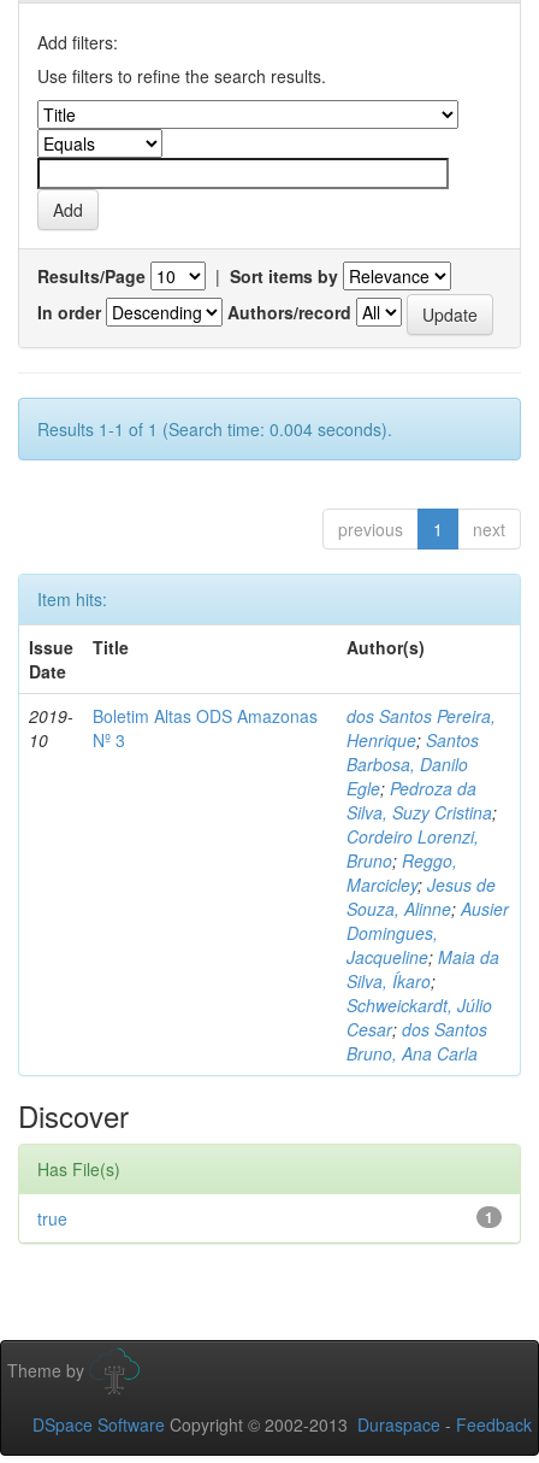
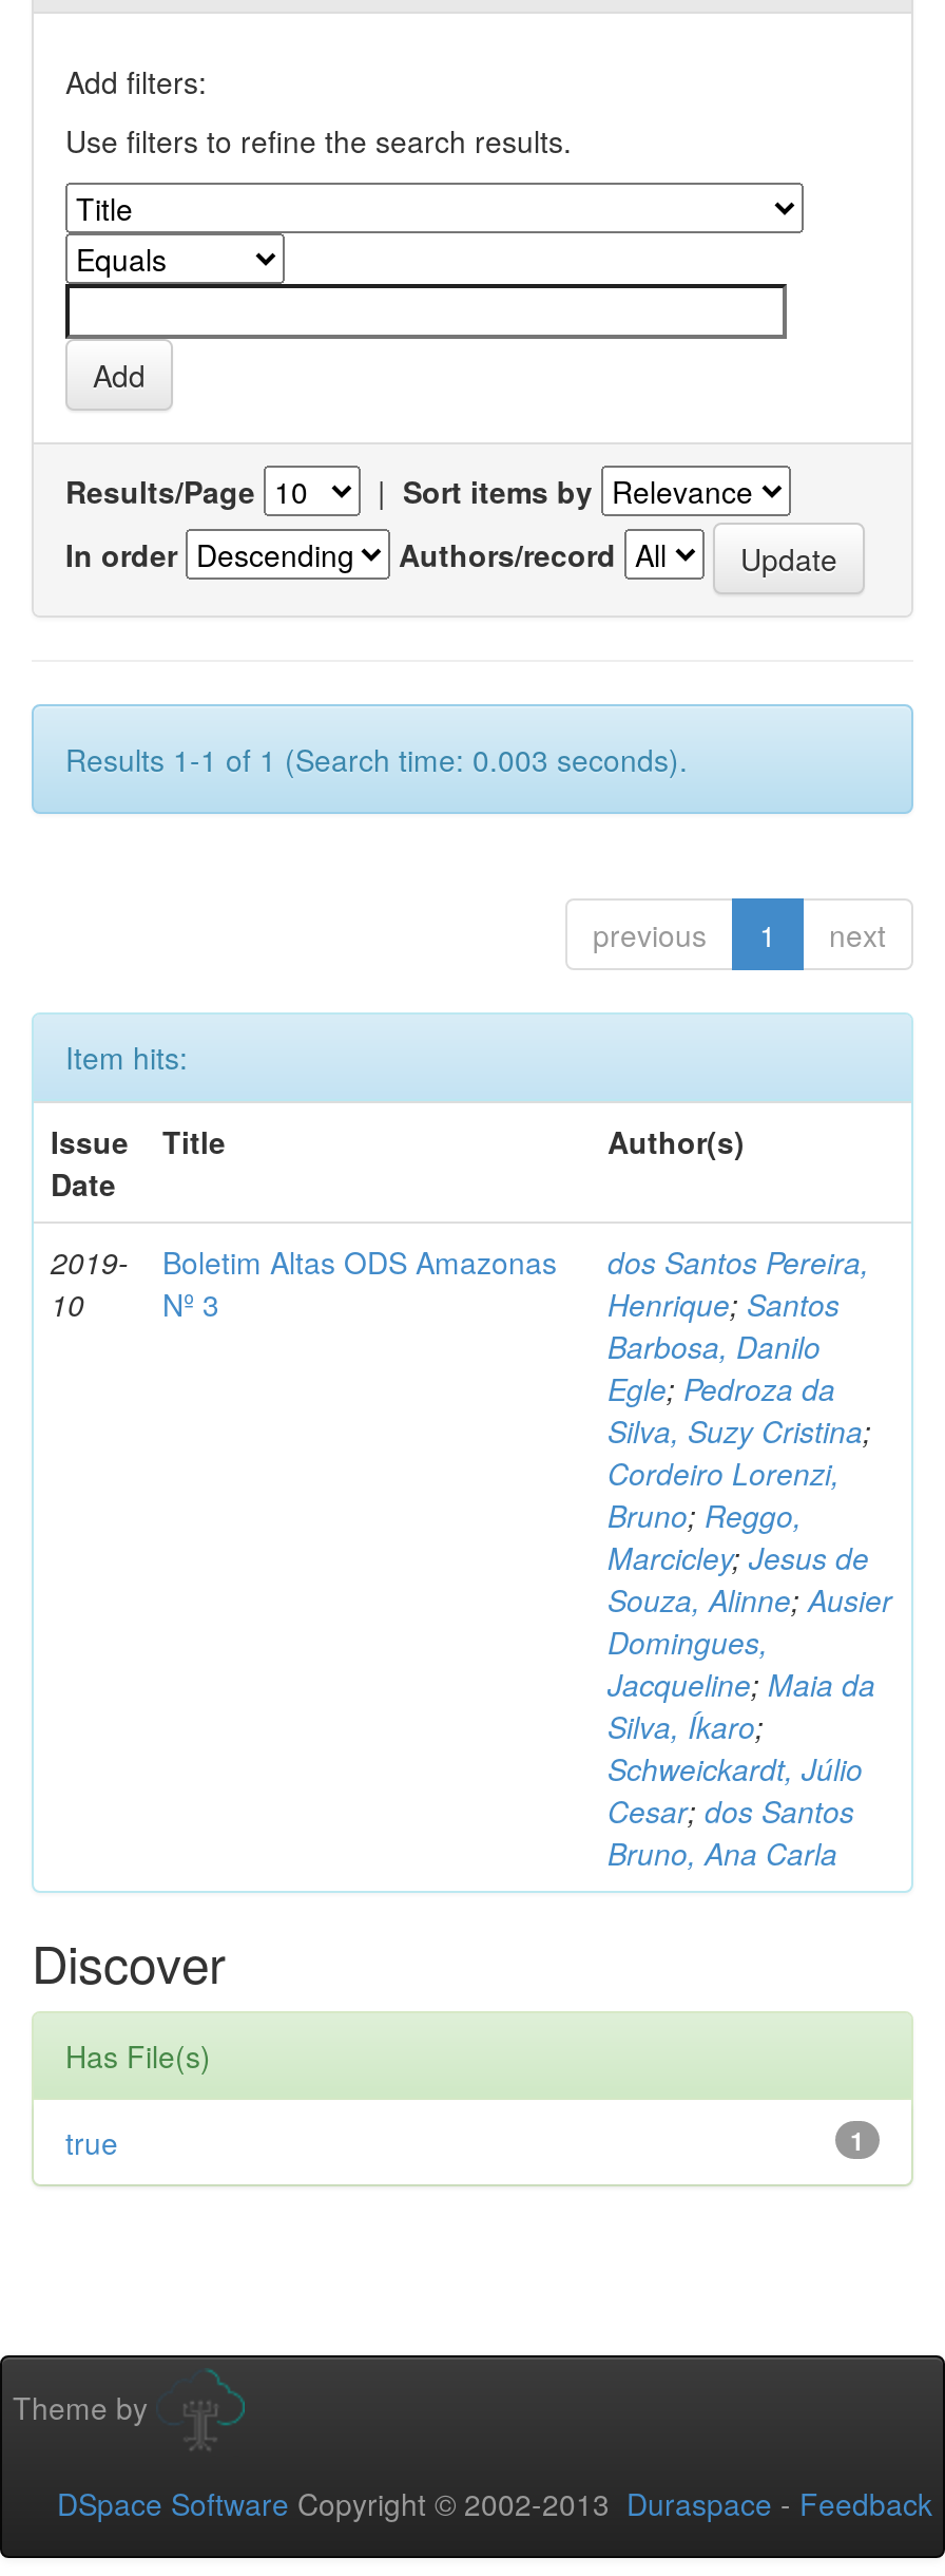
[37,417,392,441] Results 1-1 of 1 (Search time: 0.004 seconds). -> [65,738,688,780] Results 1-1 of 1 (Search time: 0.003 seconds).

